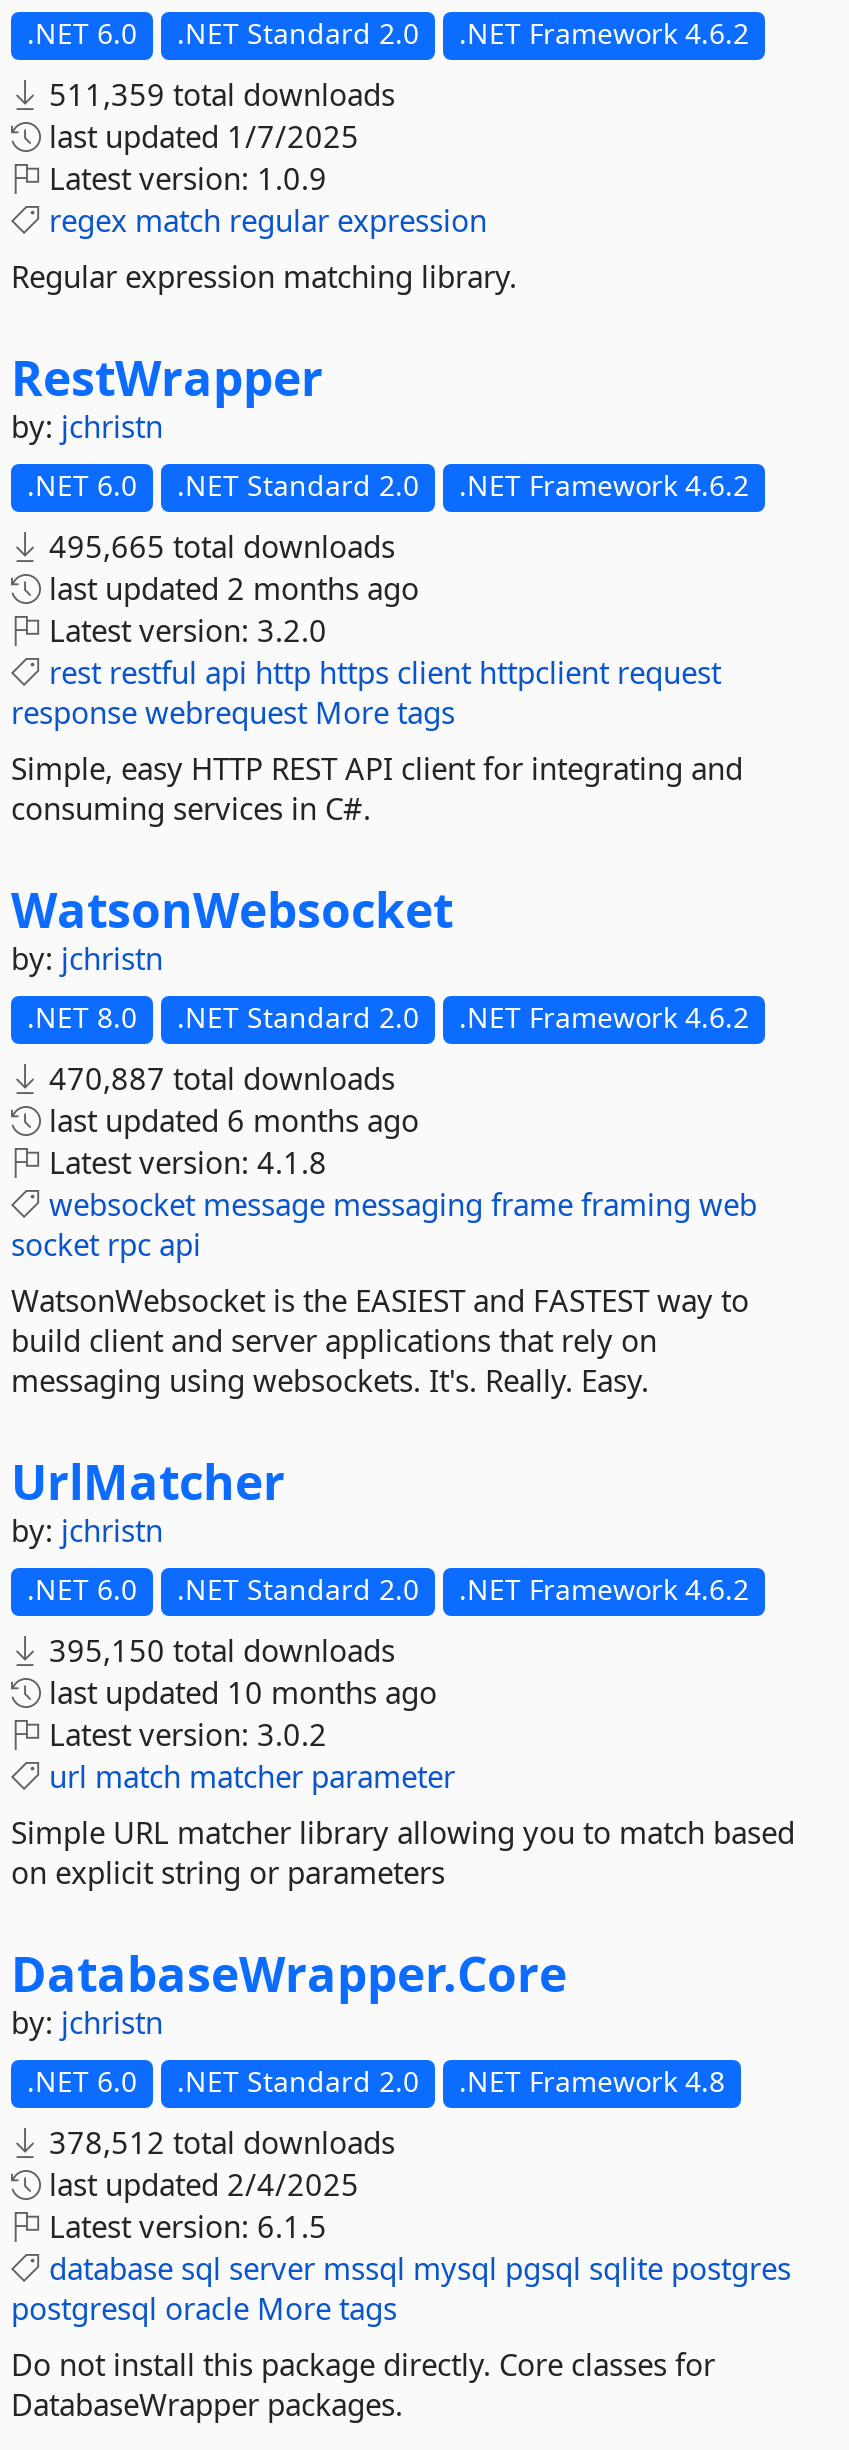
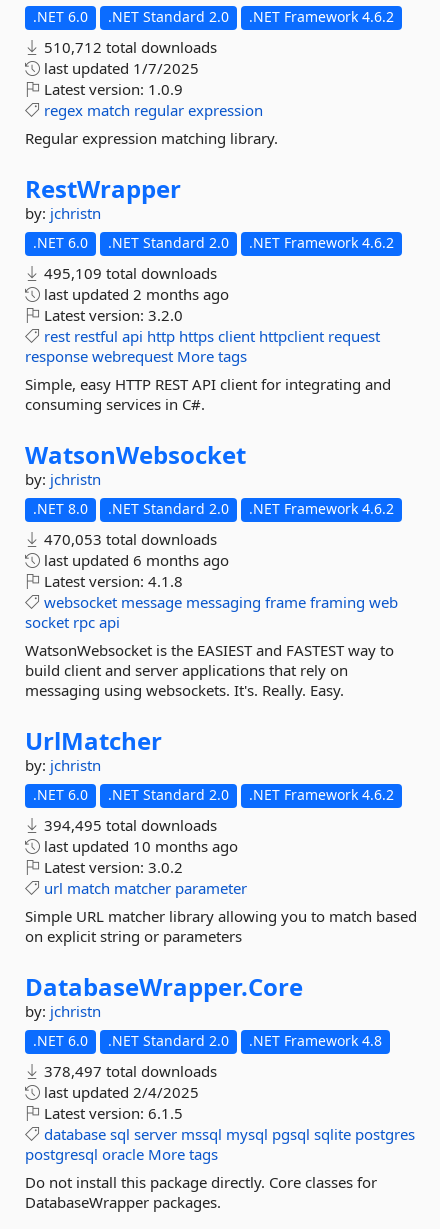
[41,74,395,114] 511,359 total downloads -> [40,37,217,57] 510,712 total downloads
[41,526,395,566] 495,665 total downloads -> [40,263,217,283] 495,109 total downloads
[41,1058,395,1098] 470,887 total downloads -> [40,529,217,549] 470,053 total downloads
[41,1630,395,1670] 395,150 total downloads -> [40,815,217,835] 394,495 total downloads
[41,2122,395,2162] 378,512 total downloads -> [40,1061,217,1081] 378,497 total downloads

